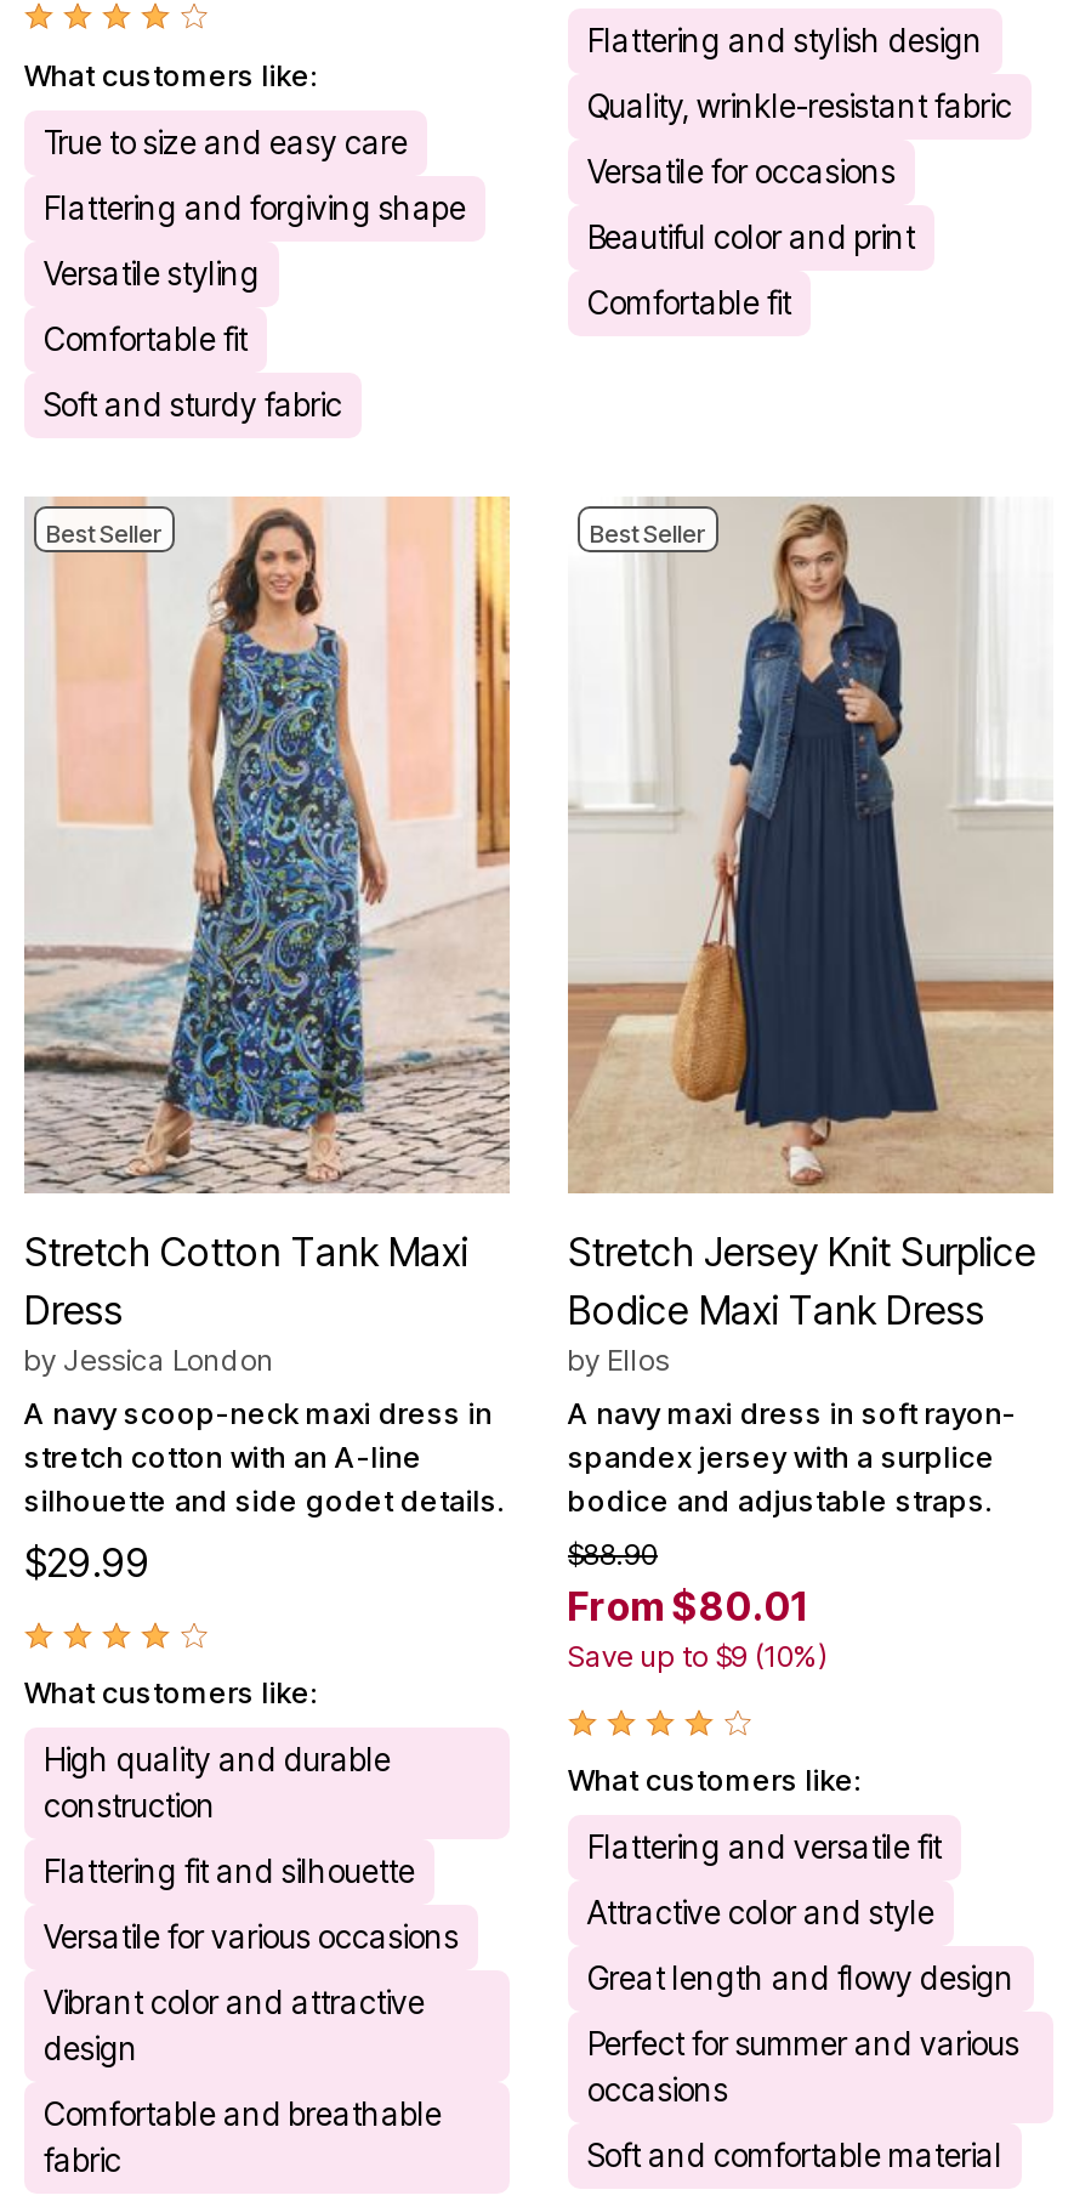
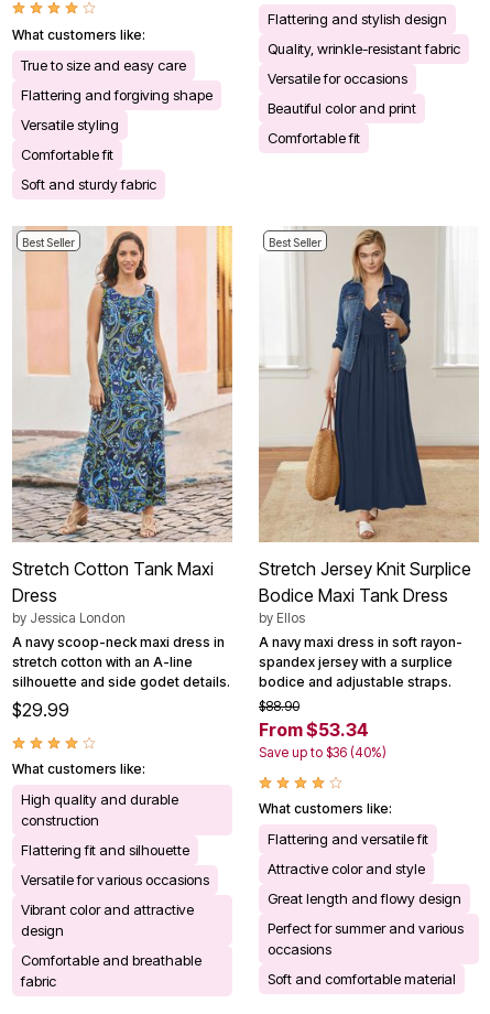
[568,1582,806,1630] From $80.01 -> [259,719,369,741] From $53.34
[568,1638,828,1674] Save up to $9 (10%) -> [259,744,386,760] Save up to $36 (40%)

